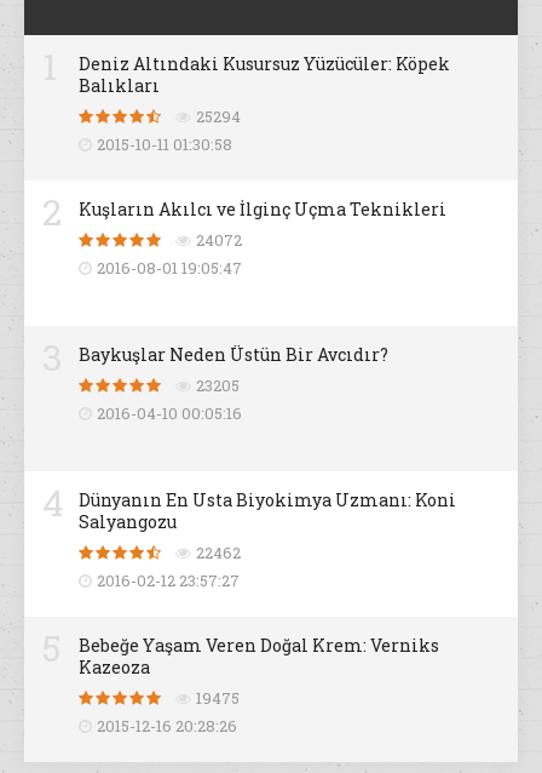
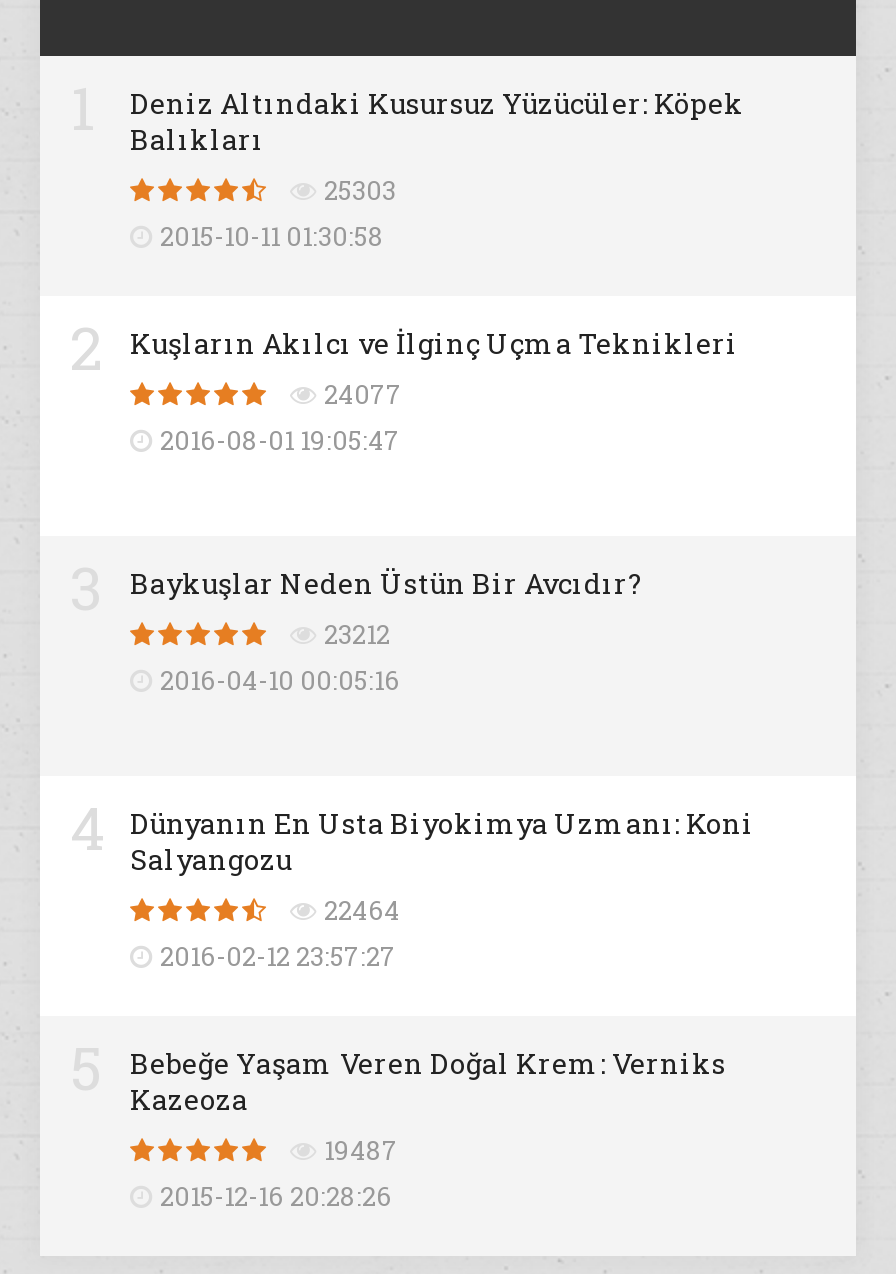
[196,105,241,127] 25294 -> [324,172,396,208] 25303
[196,229,242,251] 24072 -> [324,376,402,412] 24077
[196,374,240,396] 23205 -> [324,616,390,652] 23212
[196,542,241,563] 22462 -> [324,892,400,928] 22464
[196,687,240,709] 19475 -> [324,1132,398,1168] 19487

